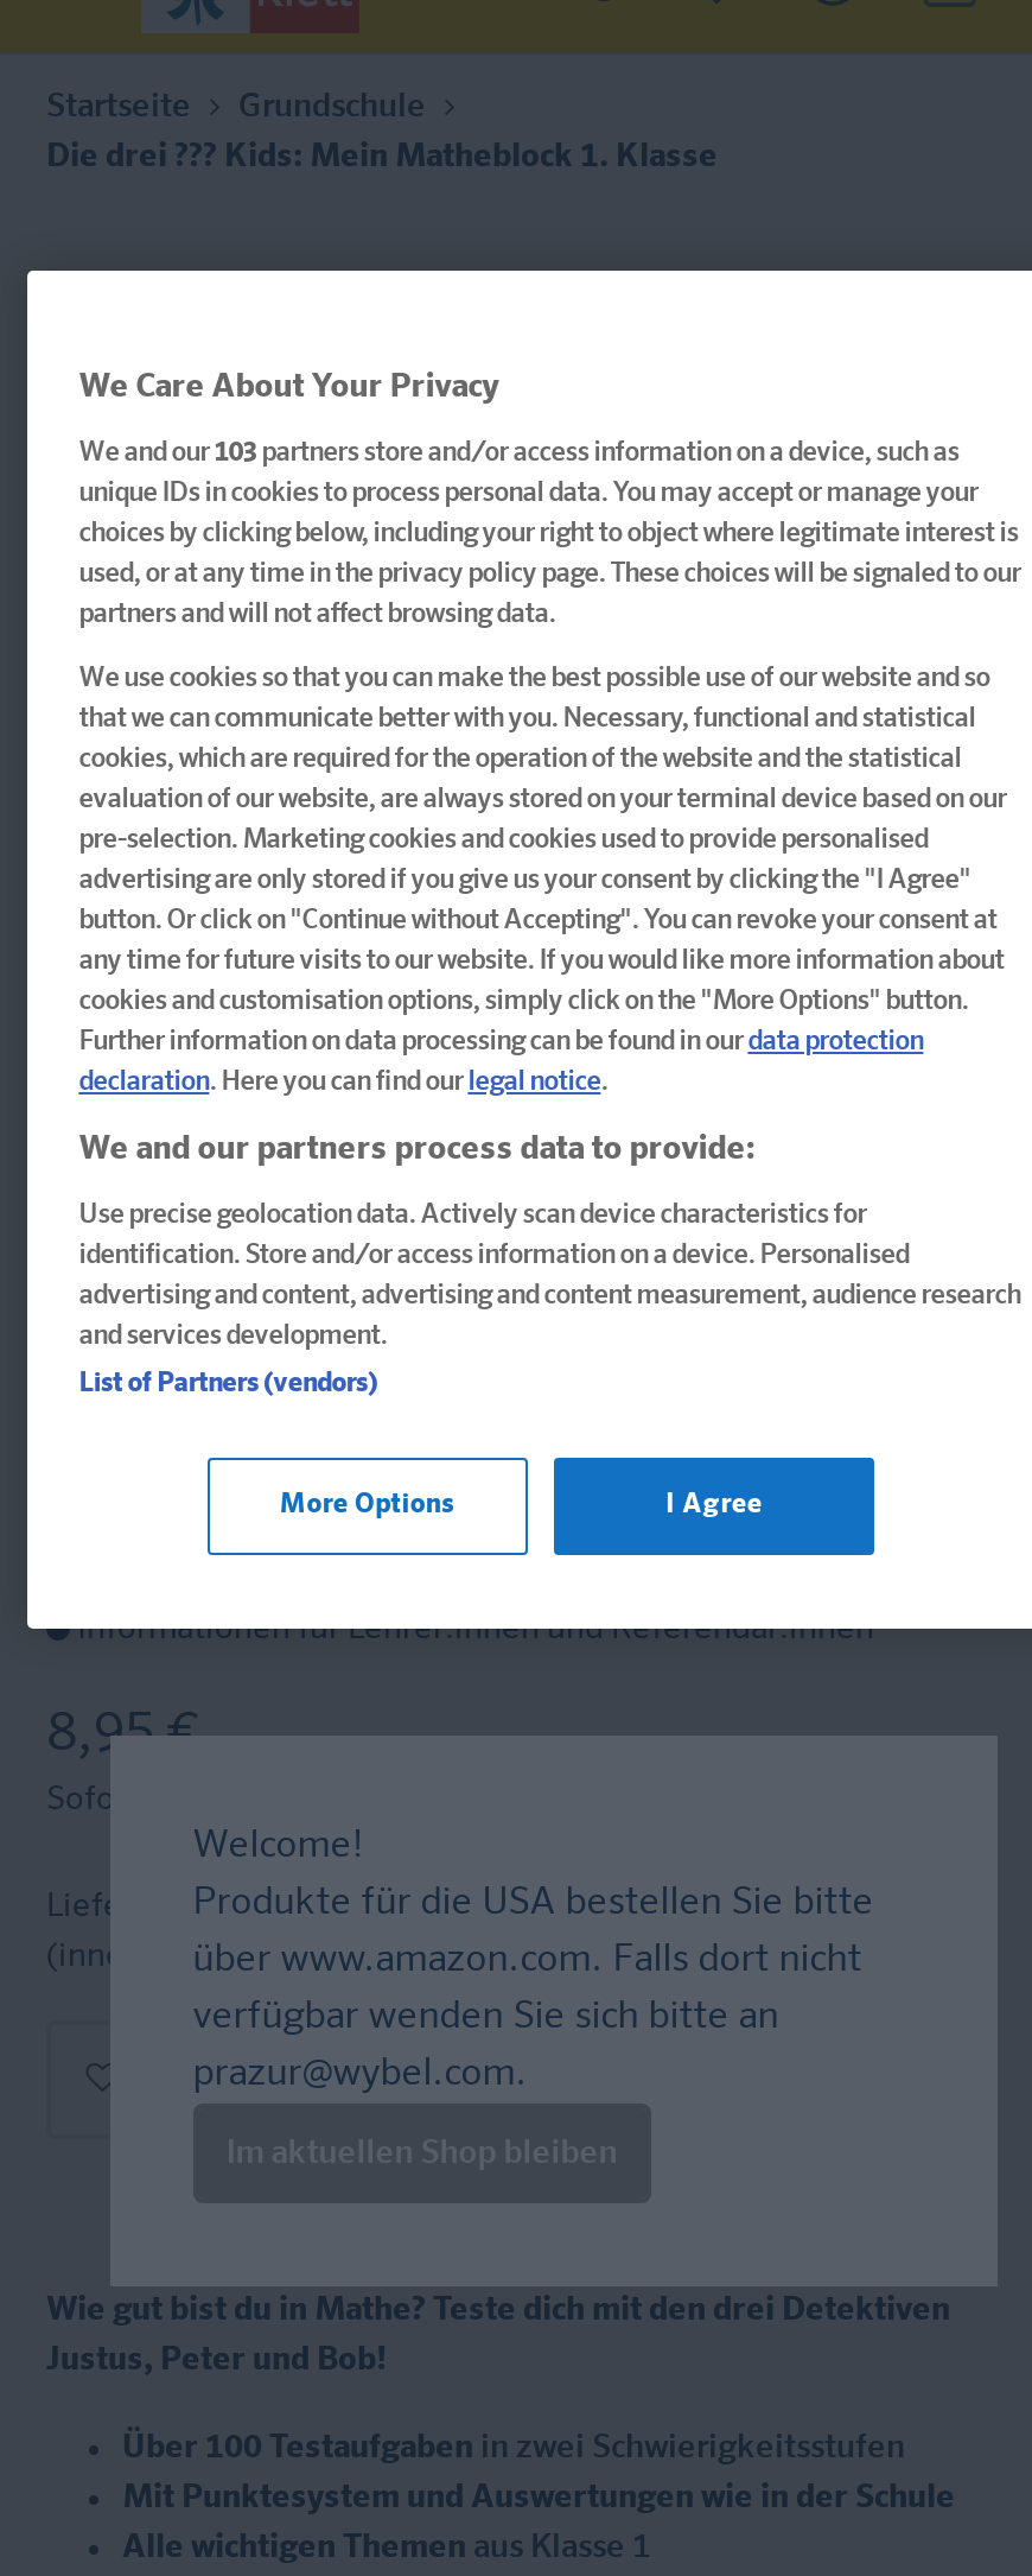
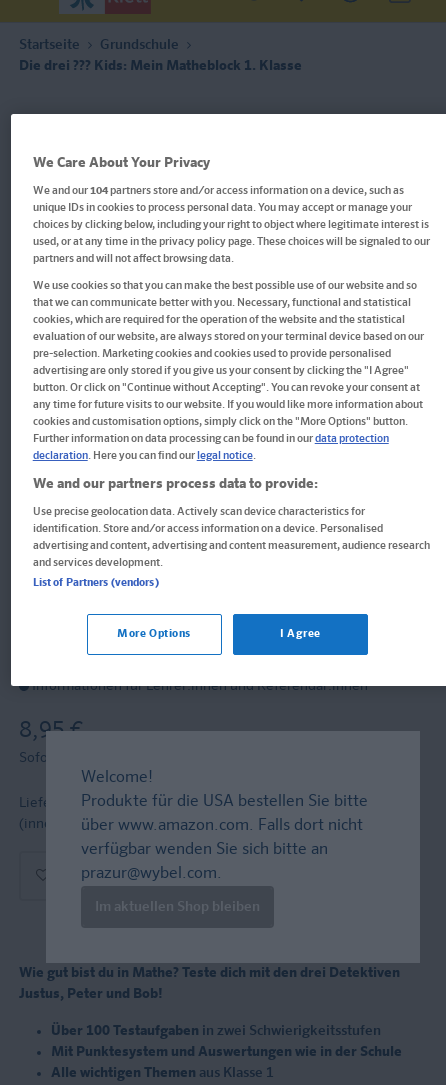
[79,439,959,468] We and our 103 partners store and/or access information on a device, such as -> [33,185,404,197] We and our 104 partners store and/or access information on a device, such as

